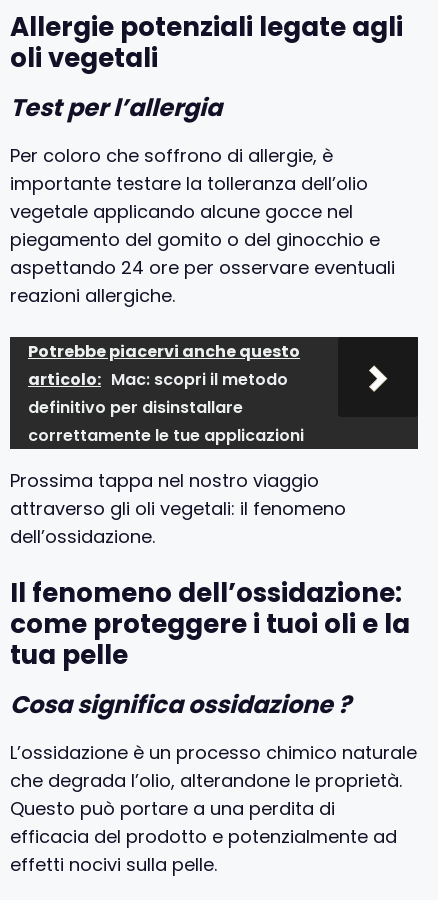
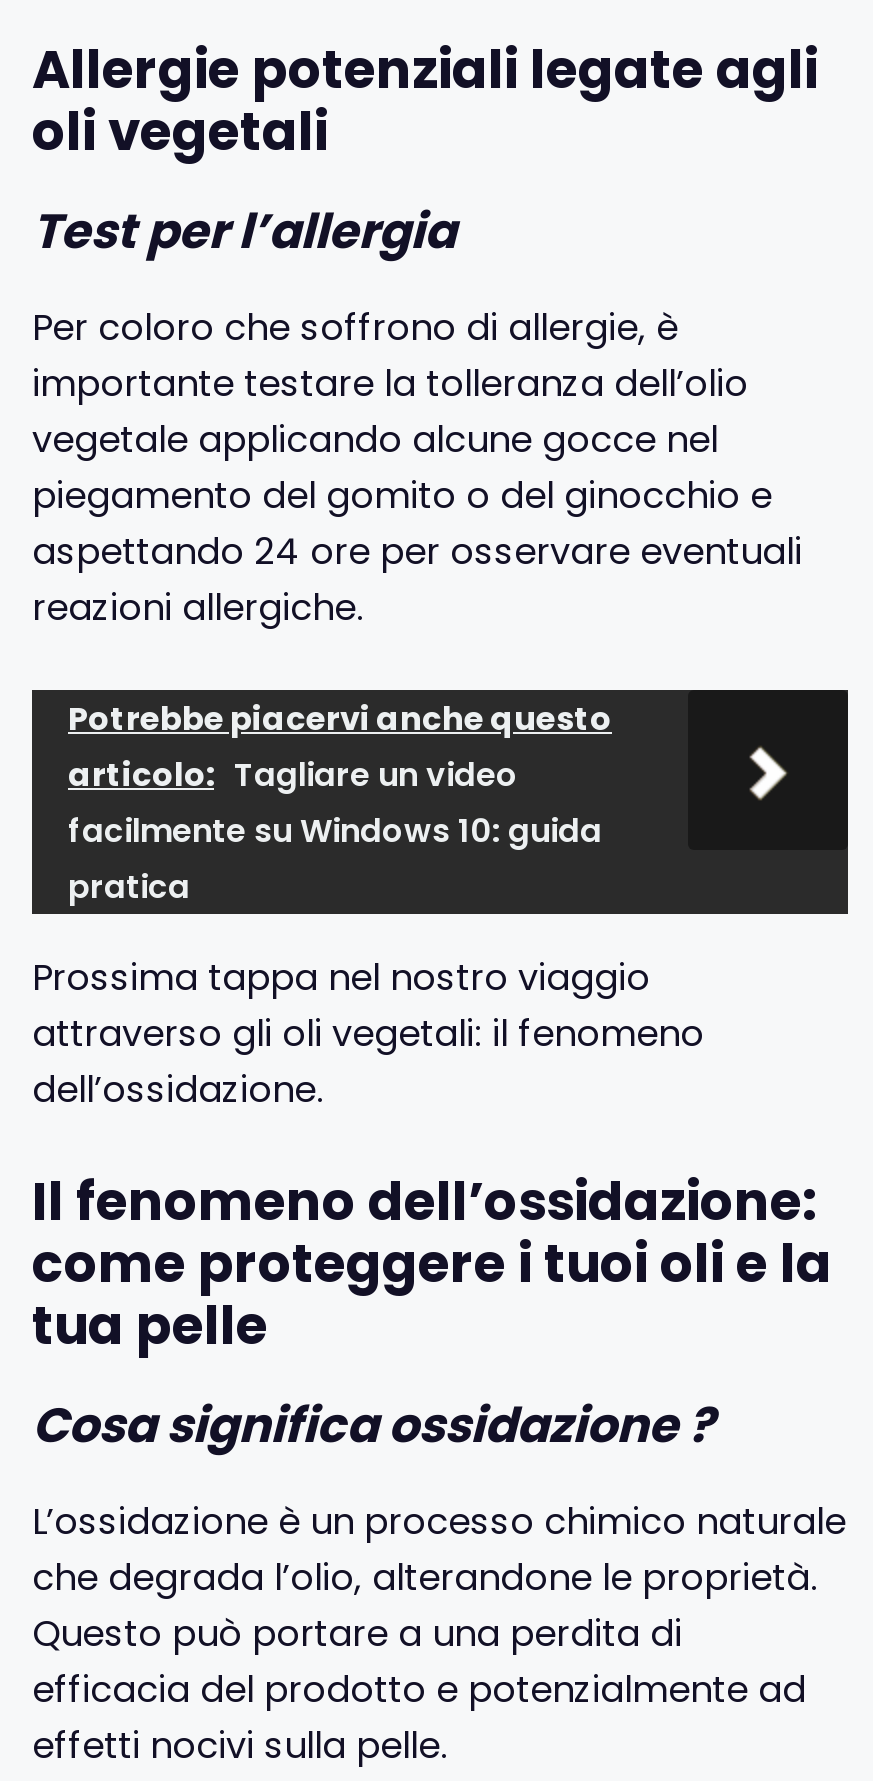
[28,368,304,447] articolo: Mac: scopri il metodo | definitivo per disinstallare | correttamente le tue applicazioni -> [68,752,602,910] articolo: Tagliare un video | facilmente su Windows 10: guida | pratica

